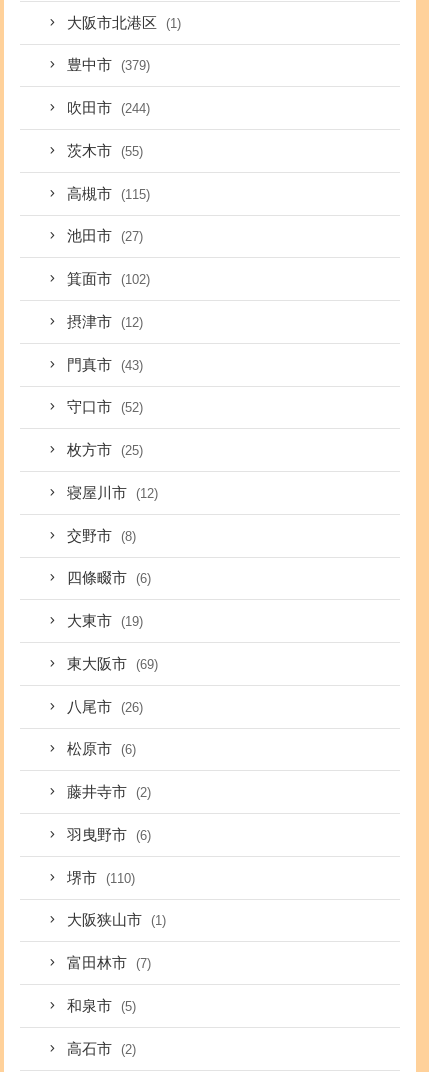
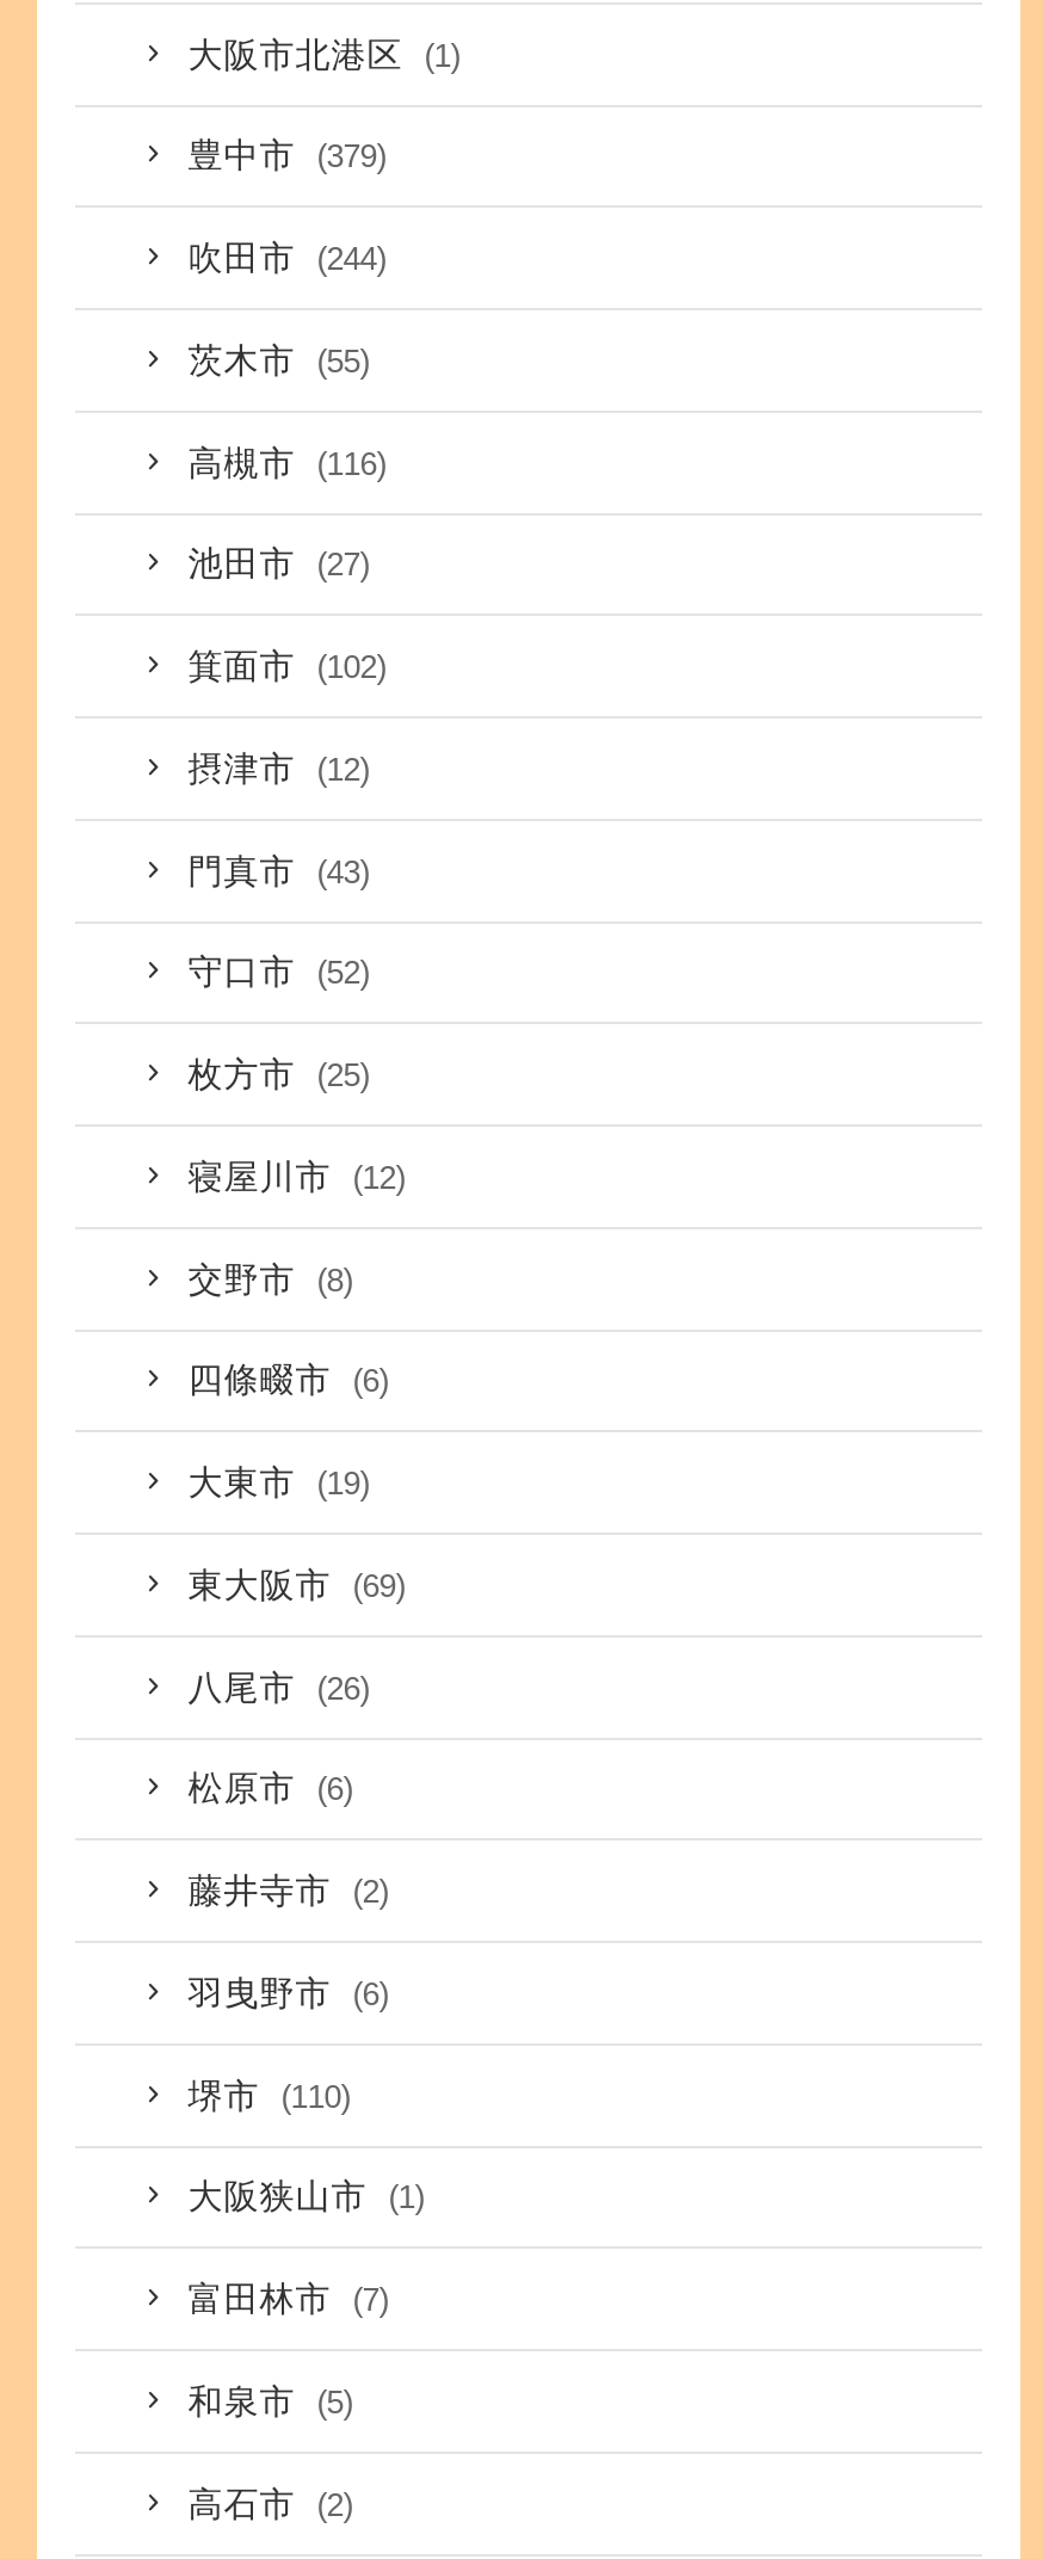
[67,186,150,202] 高槻市 (115) -> [188,443,386,481] 高槻市 (116)

